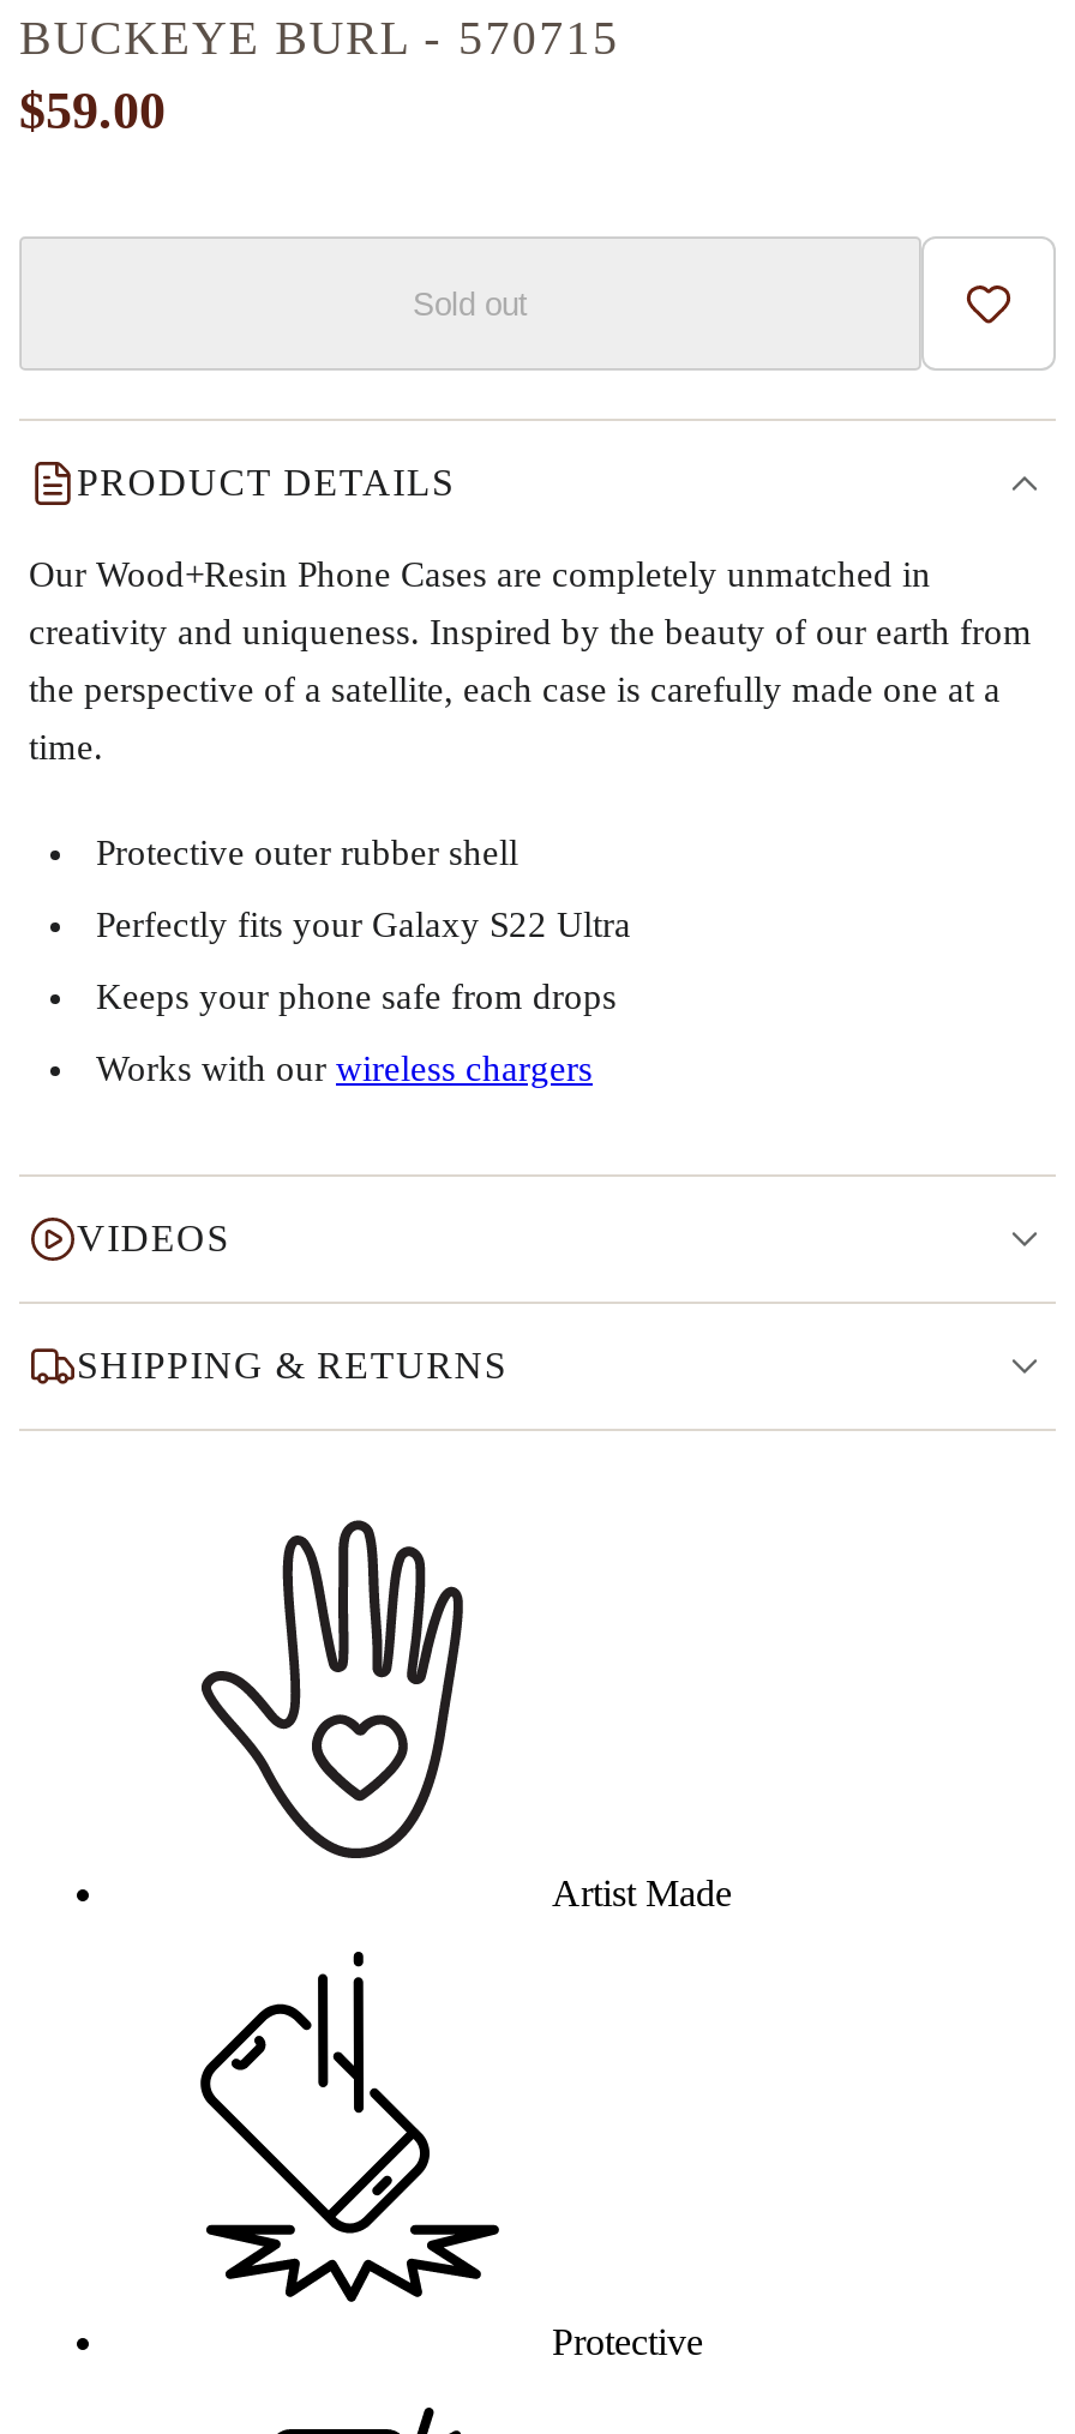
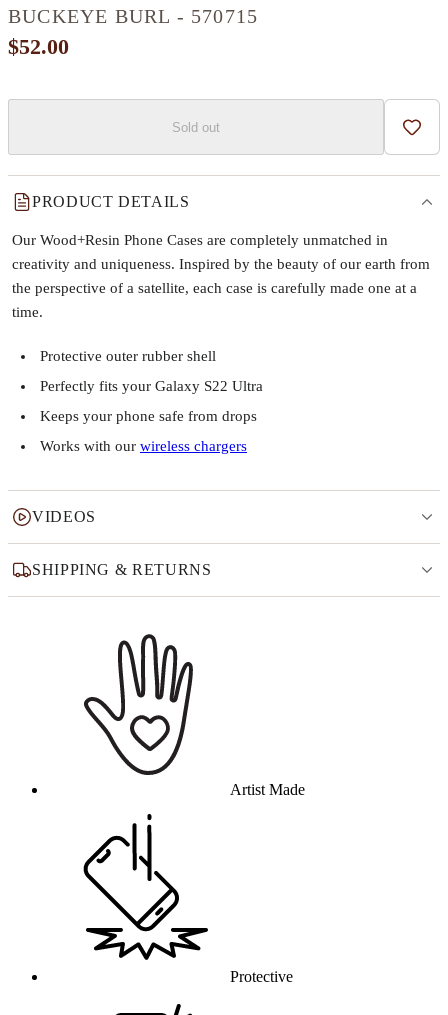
[19,82,166,142] $59.00 -> [8,34,69,59] $52.00

